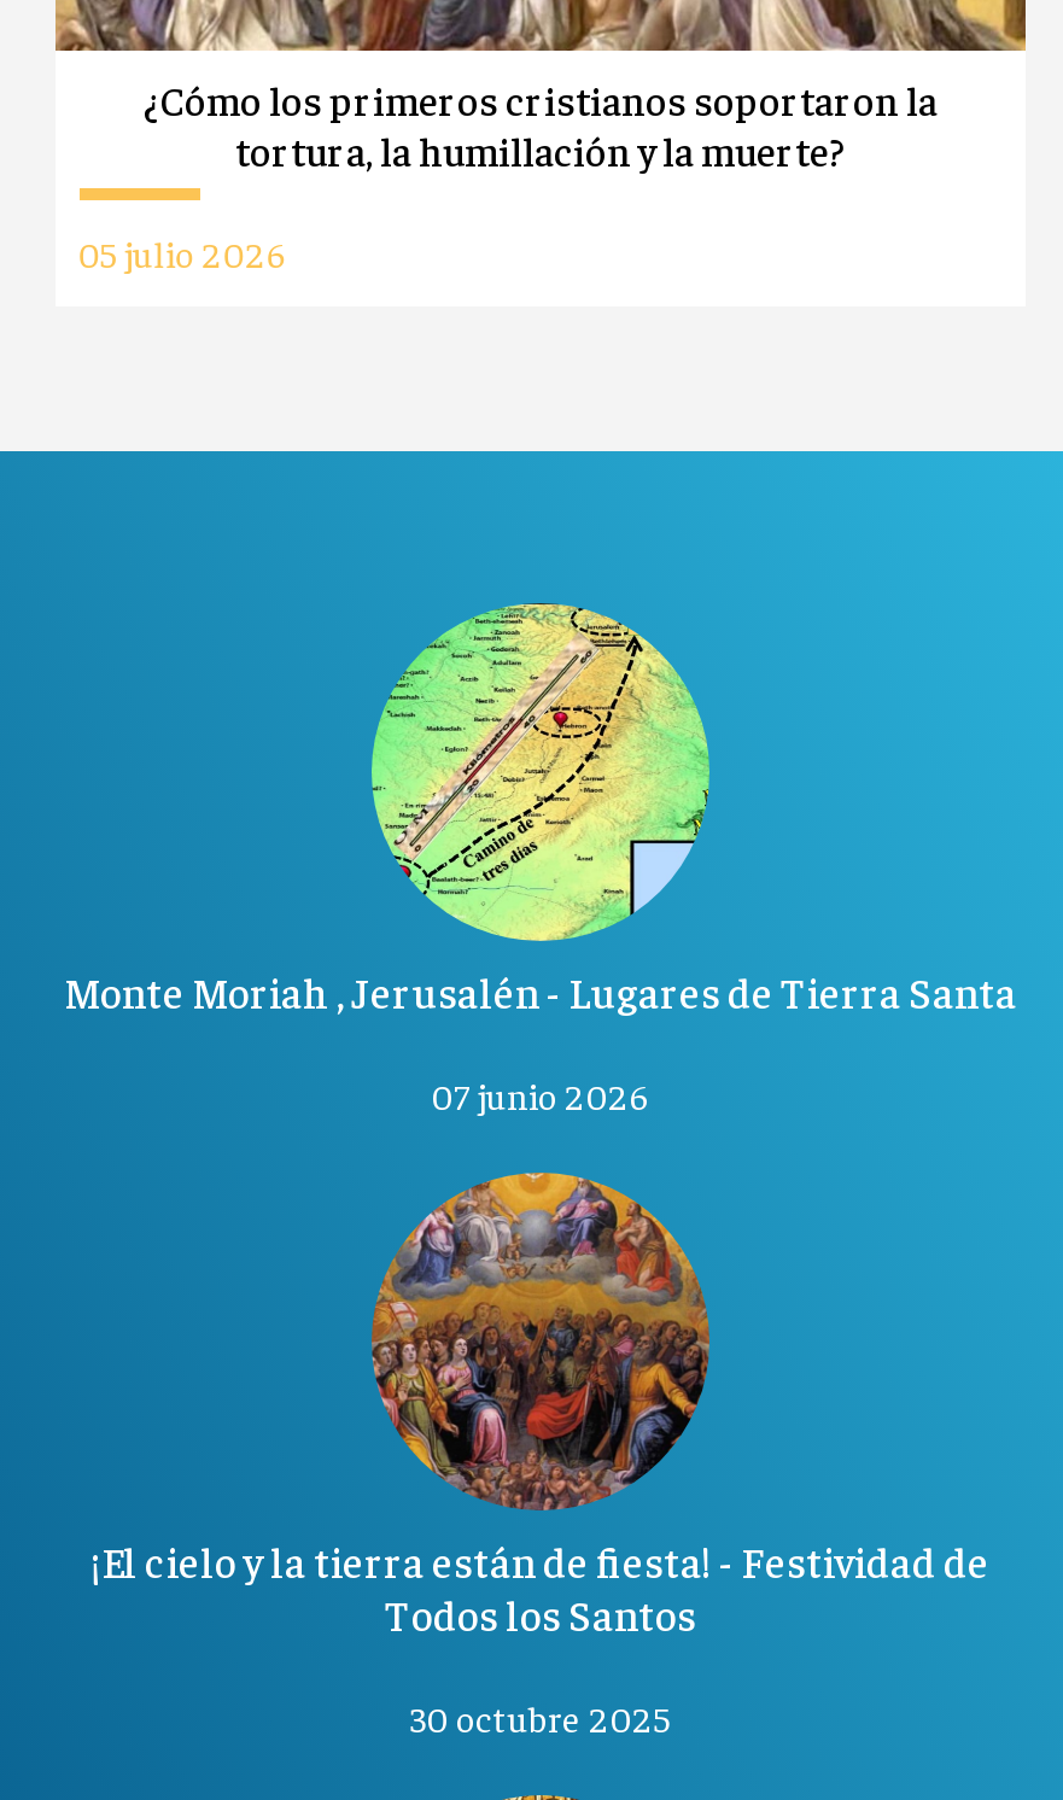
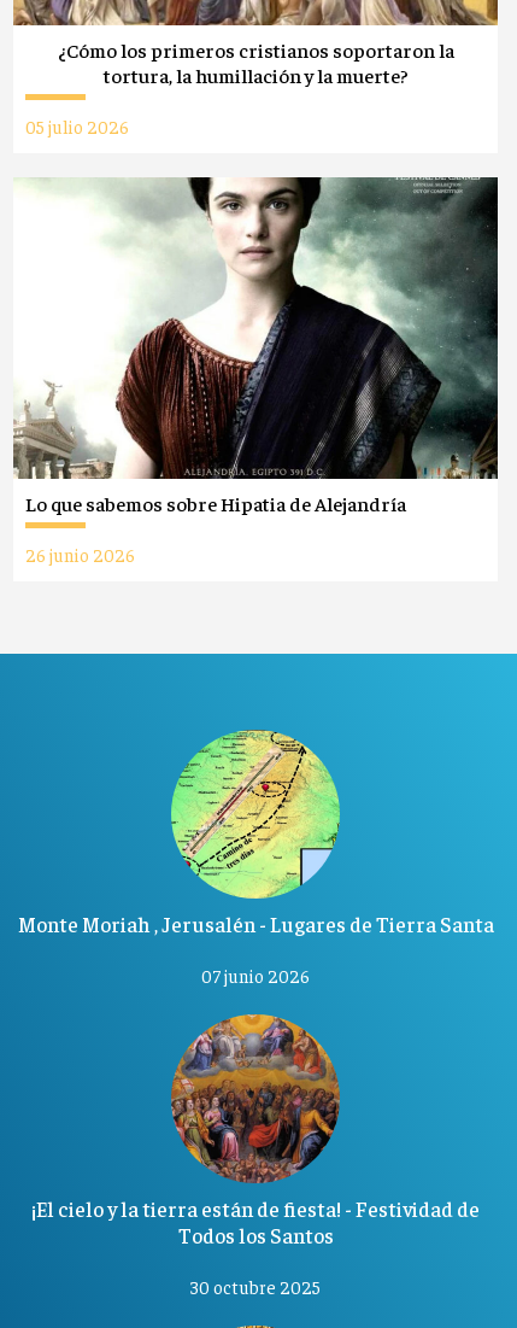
none -> [12,176,499,566] [image] | Lo que sabemos sobre Hipatia de Alejandría | 26 junio 2026

